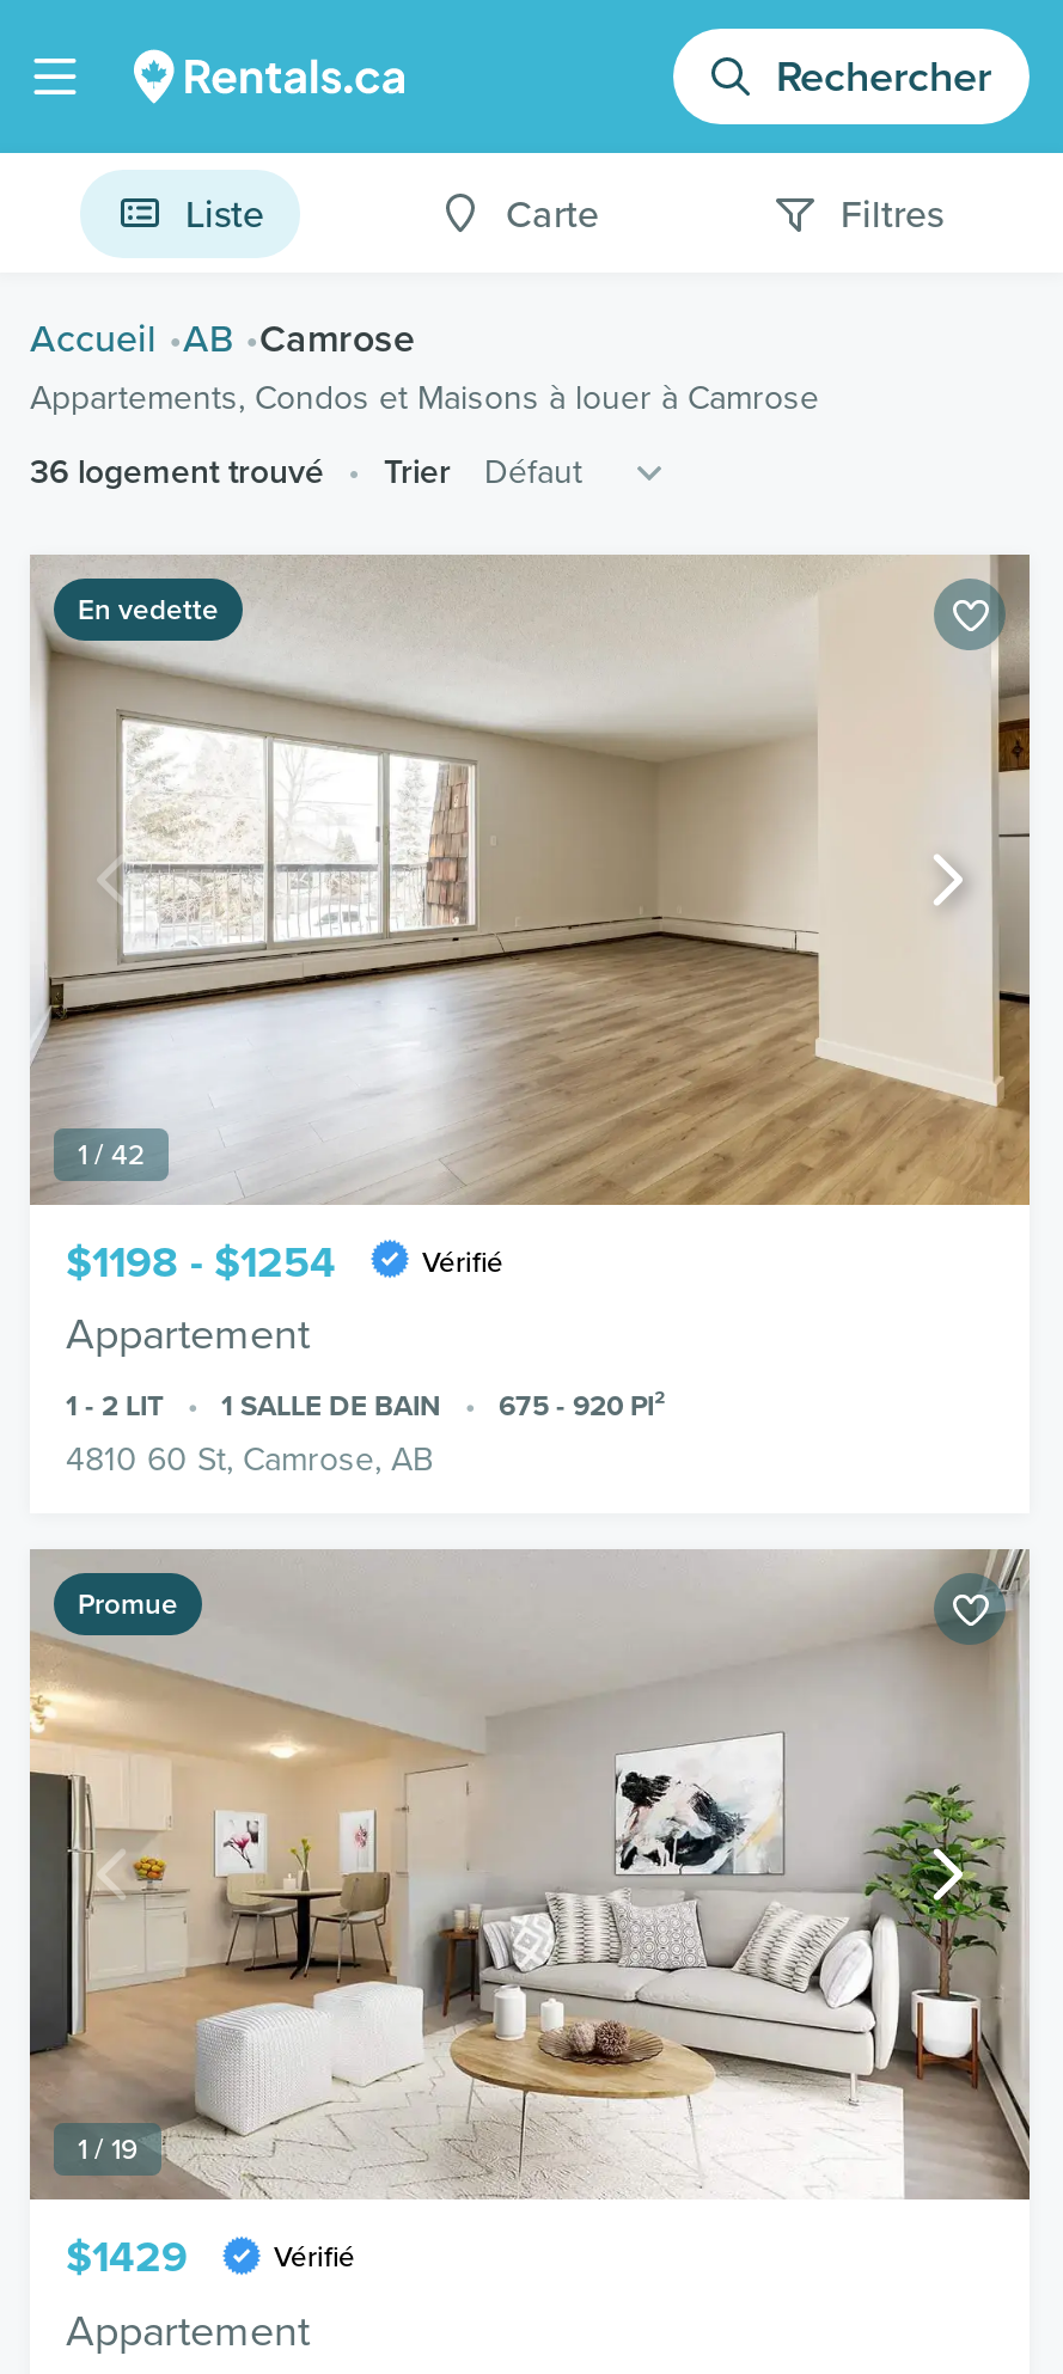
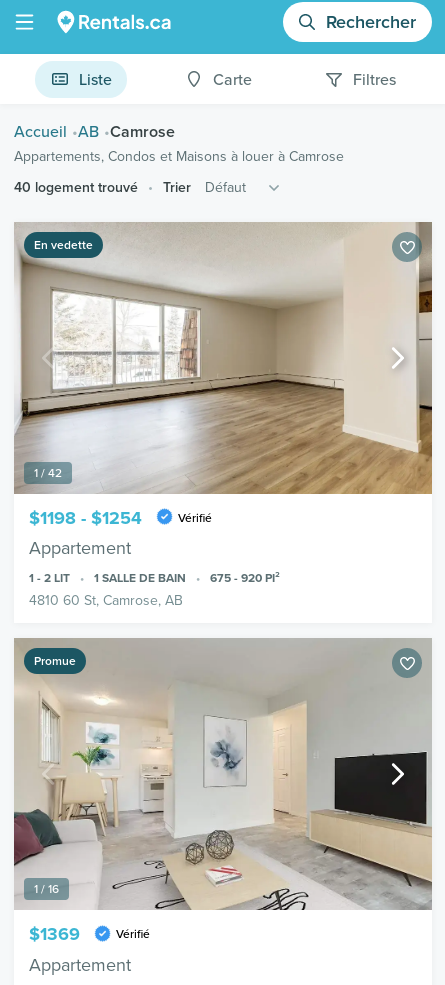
[30,452,324,492] 36 logement trouvé -> [14,179,138,196] 40 logement trouvé
[30,1552,1030,2199] [image] | 1 / 19 -> [14,639,431,911] [image] | 1 / 16
[66,2231,188,2283] $1429 -> [29,923,80,945] $1369

